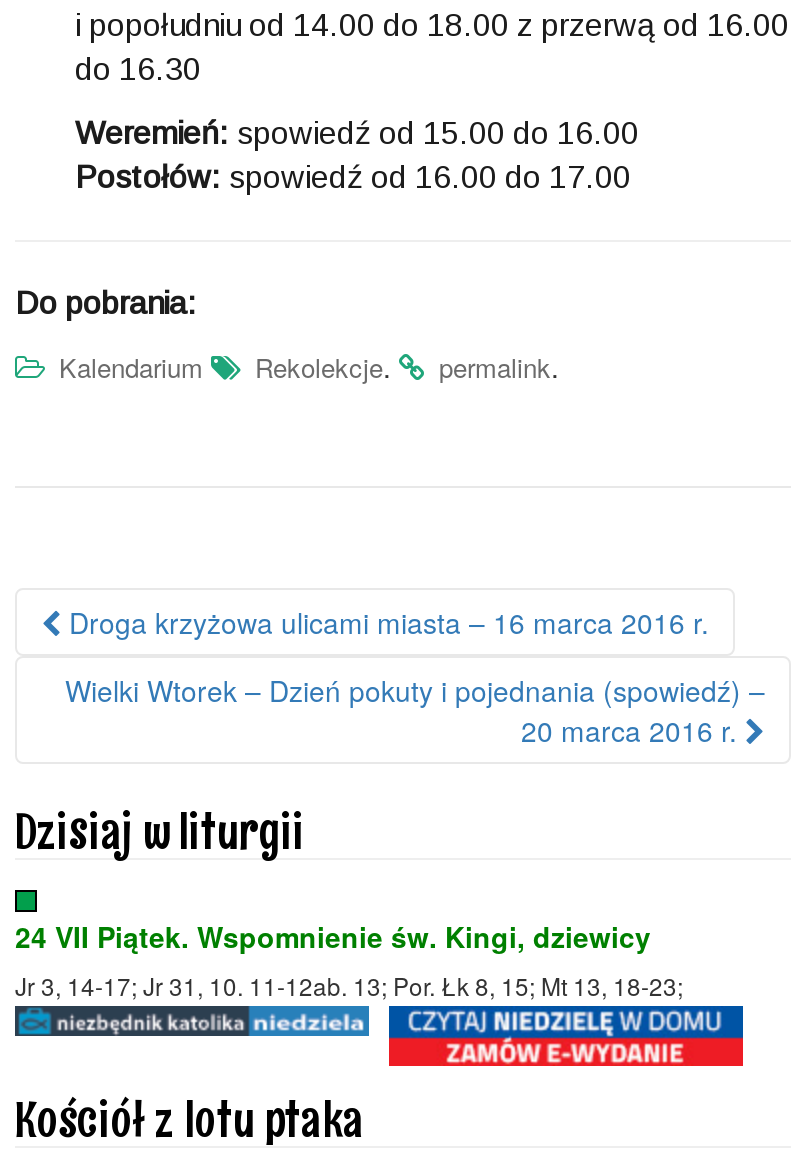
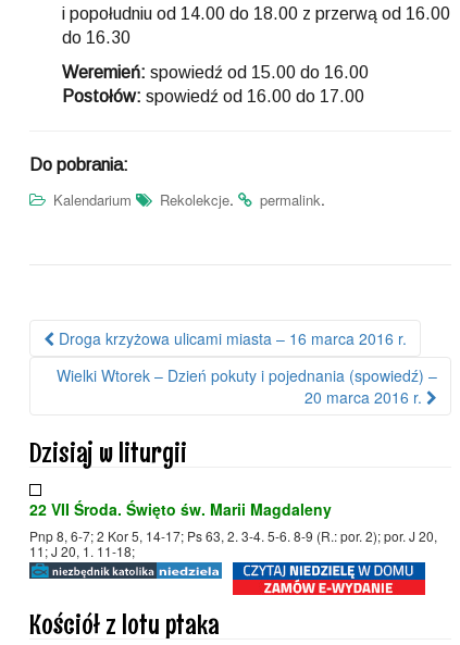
[15,916,683,1002] 24 VII Piątek. Wspomnienie św. Kingi, dziewicy | Jr 3, 14-17; Jr 31, 10. 11-12ab. 13; Por. Łk 8, 15; Mt 13, 18-23; -> [29,498,437,560] 22 VII Środa. Święto św. Marii Magdaleny | Pnp 8, 6-7; 2 Kor 5, 14-17; Ps 63, 2. 3-4. 5-6. 8-9 (R.: por. 2); por. J 20, | 11; J 20, 1. 11-18;

